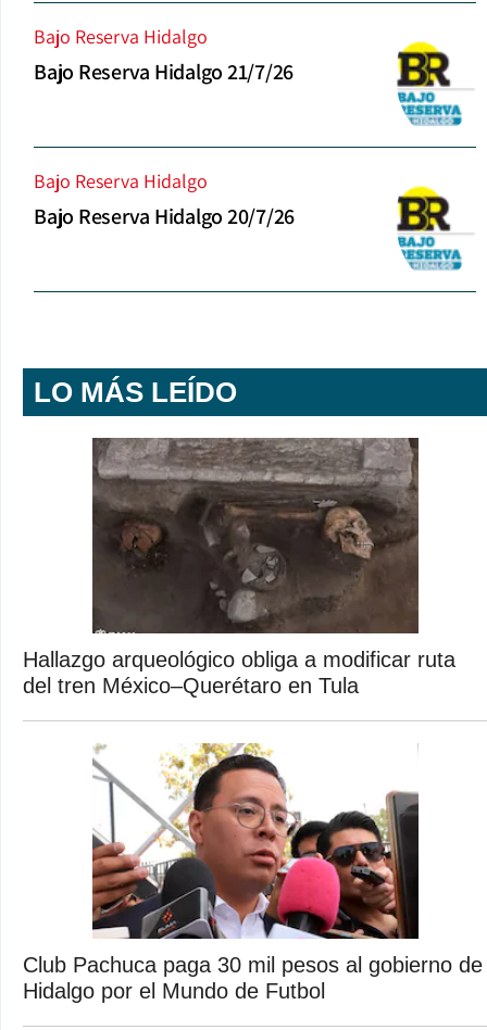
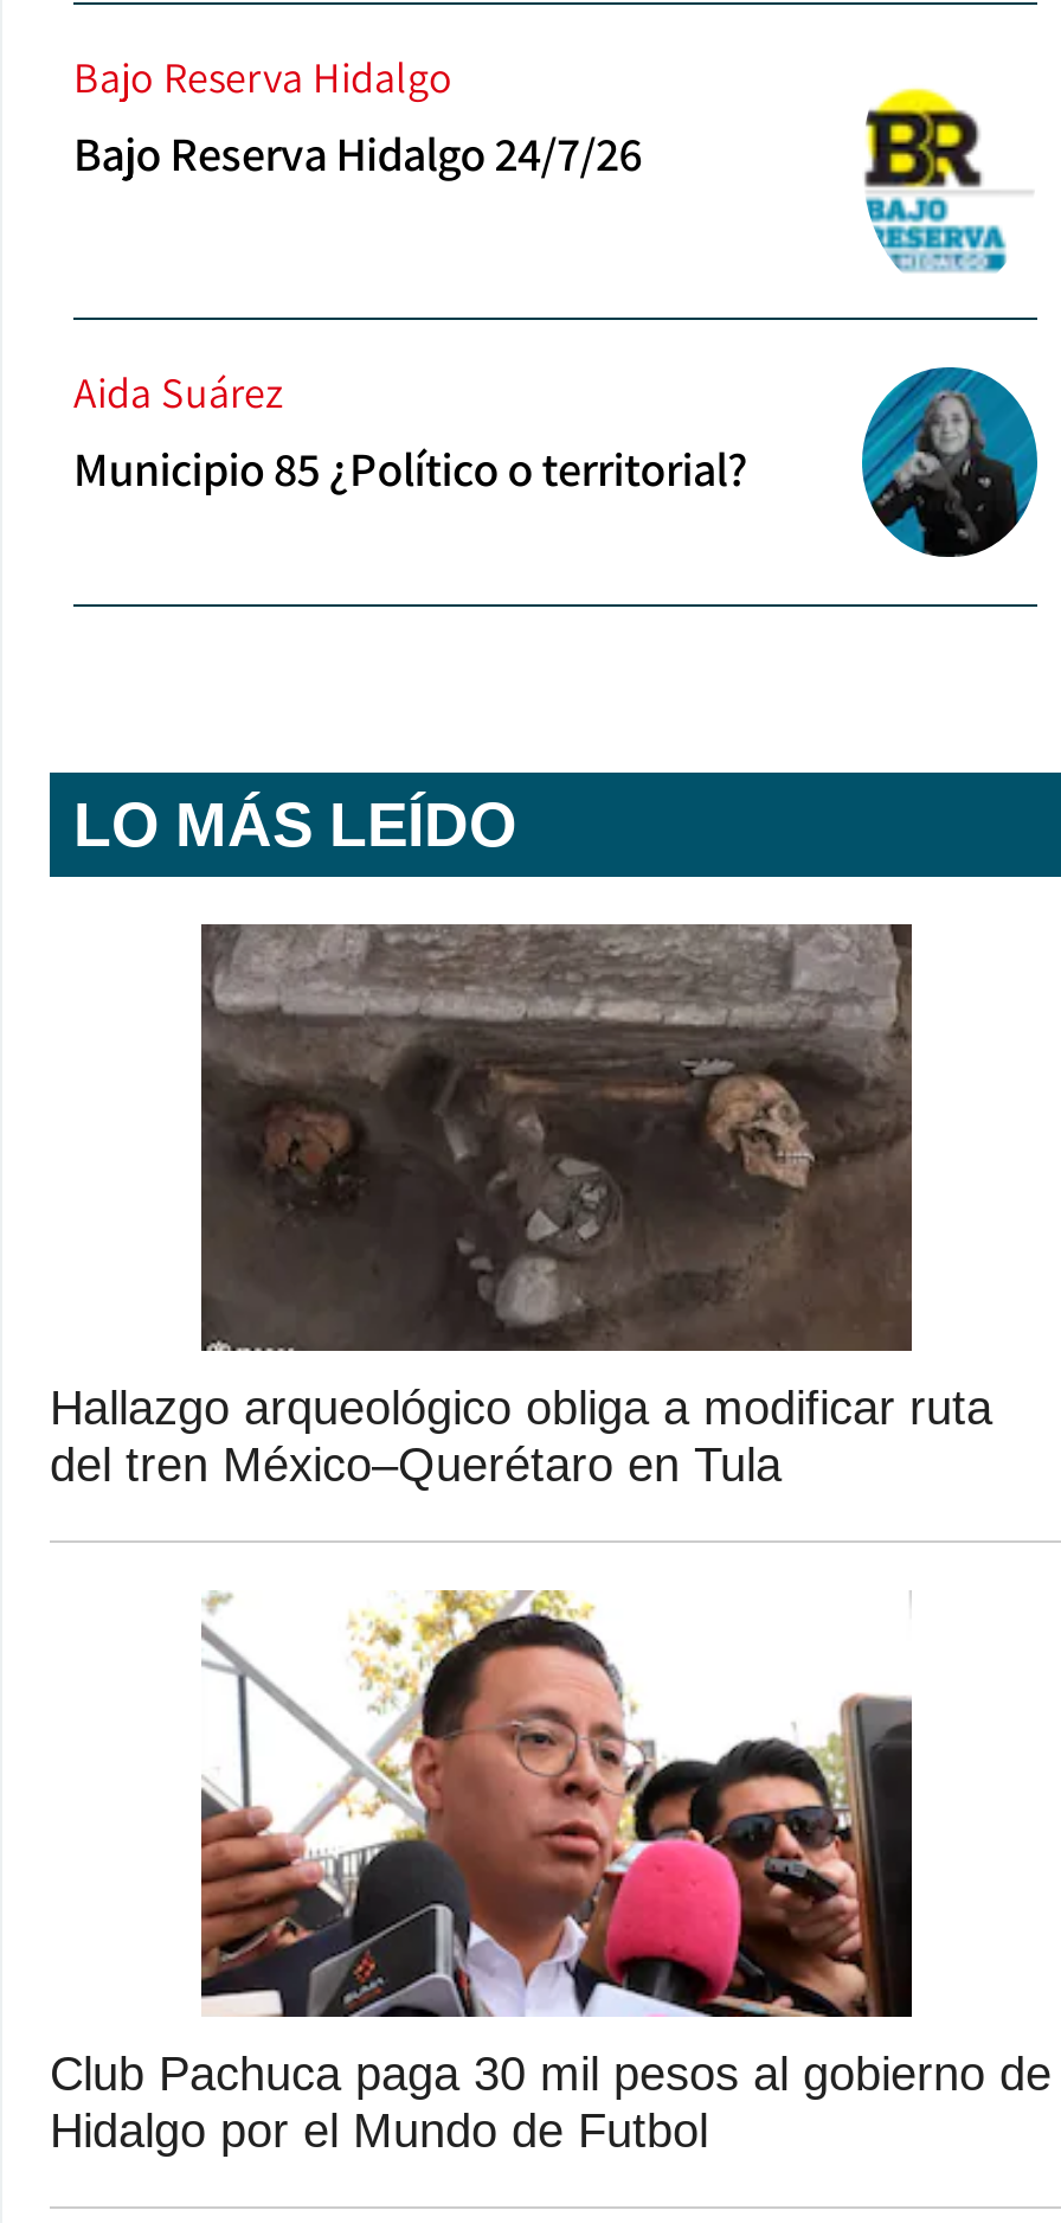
[34,58,294,86] Bajo Reserva Hidalgo 21/7/26 -> [73,123,642,185] Bajo Reserva Hidalgo 24/7/26
[34,168,295,230] Bajo Reserva Hidalgo | Bajo Reserva Hidalgo 20/7/26 -> [73,364,748,500] Aida Suárez | Municipio 85 ¿Político o territorial?
[396,183,476,272] [image] -> [860,365,1040,559] [image]

